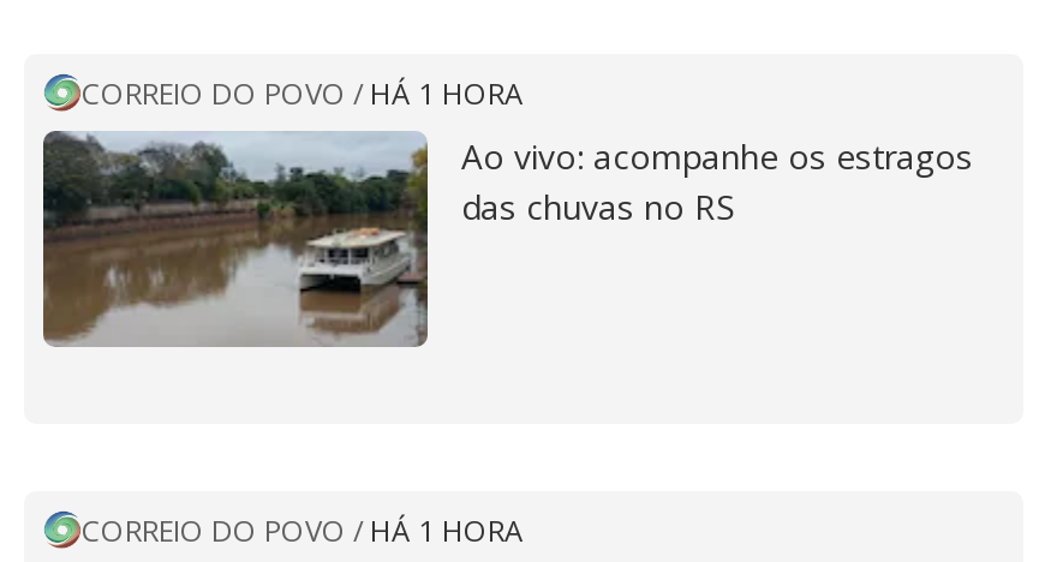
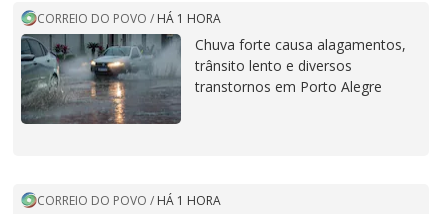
[43,131,973,347] [image] | Ao vivo: acompanhe os estragos | das chuvas no RS -> [20,33,406,124] [image] | Chuva forte causa alagamentos, | trânsito lento e diversos | transtornos em Porto Alegre

